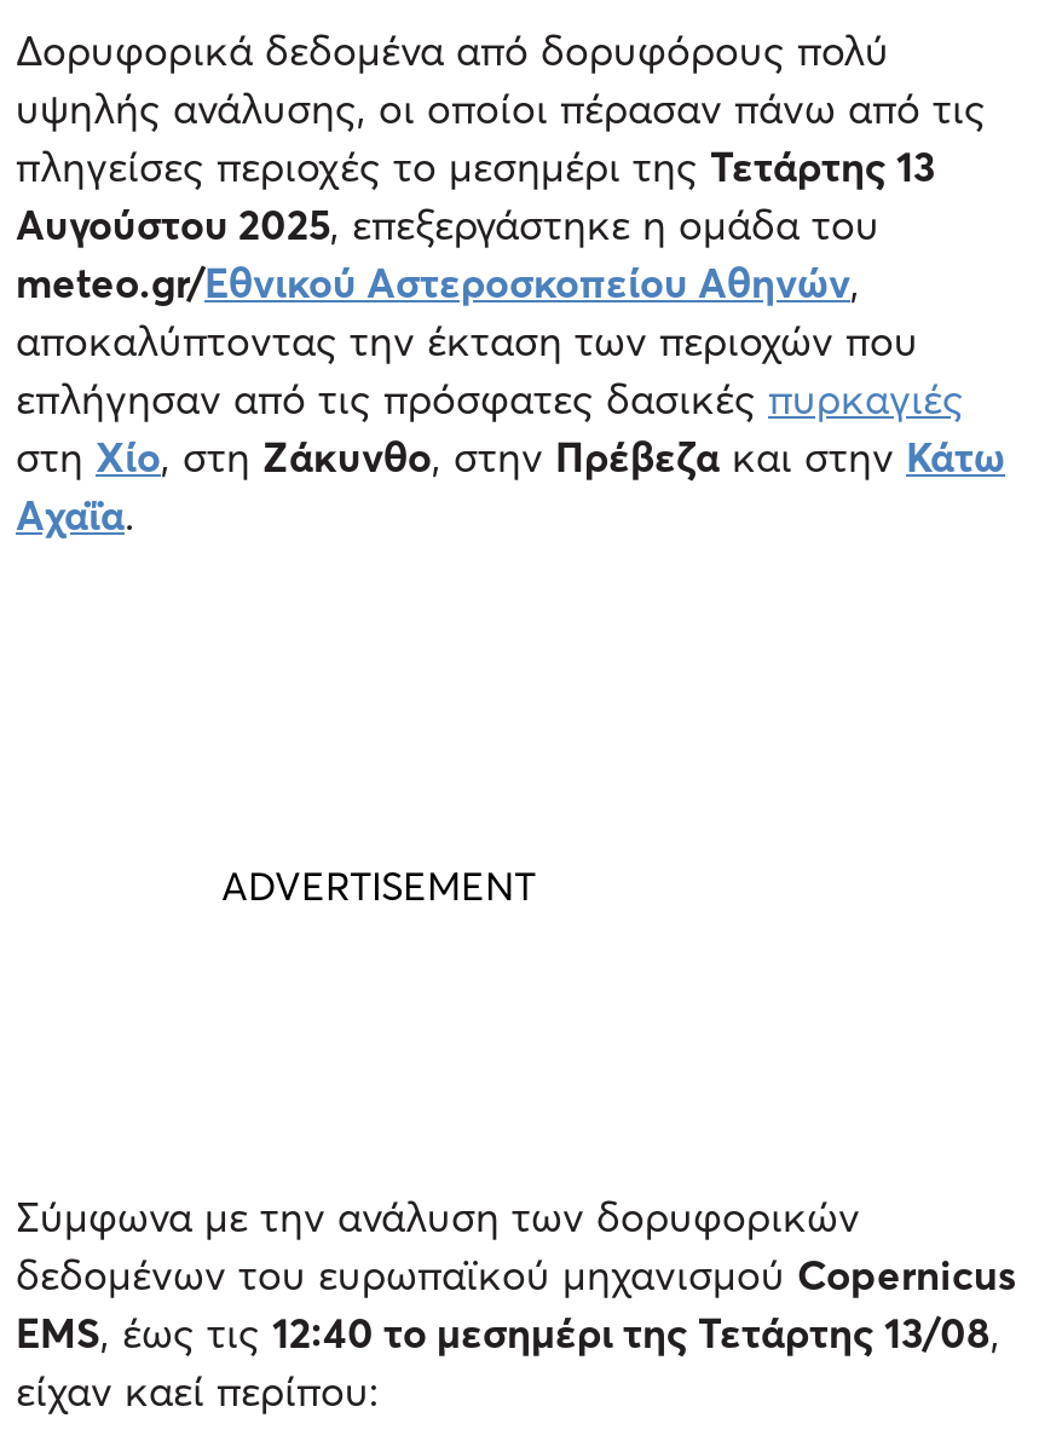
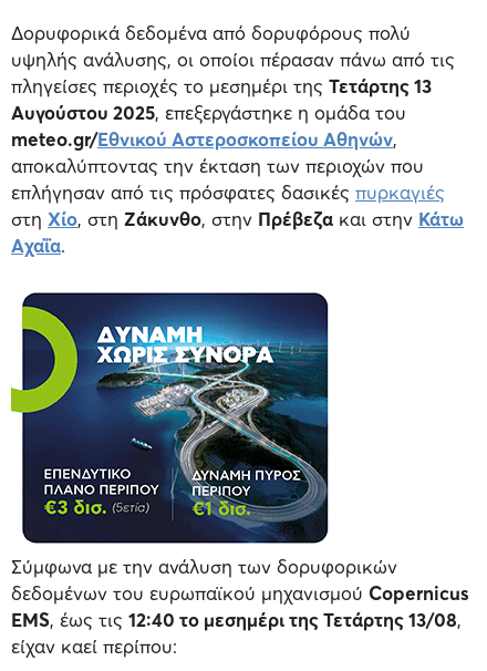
none -> [10,291,329,545] [image]

